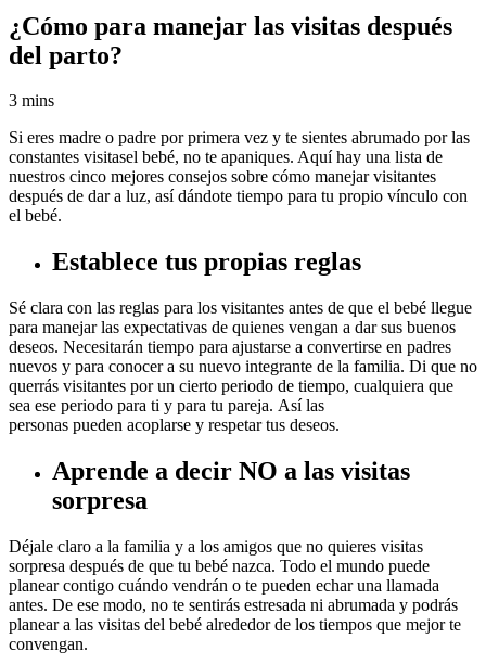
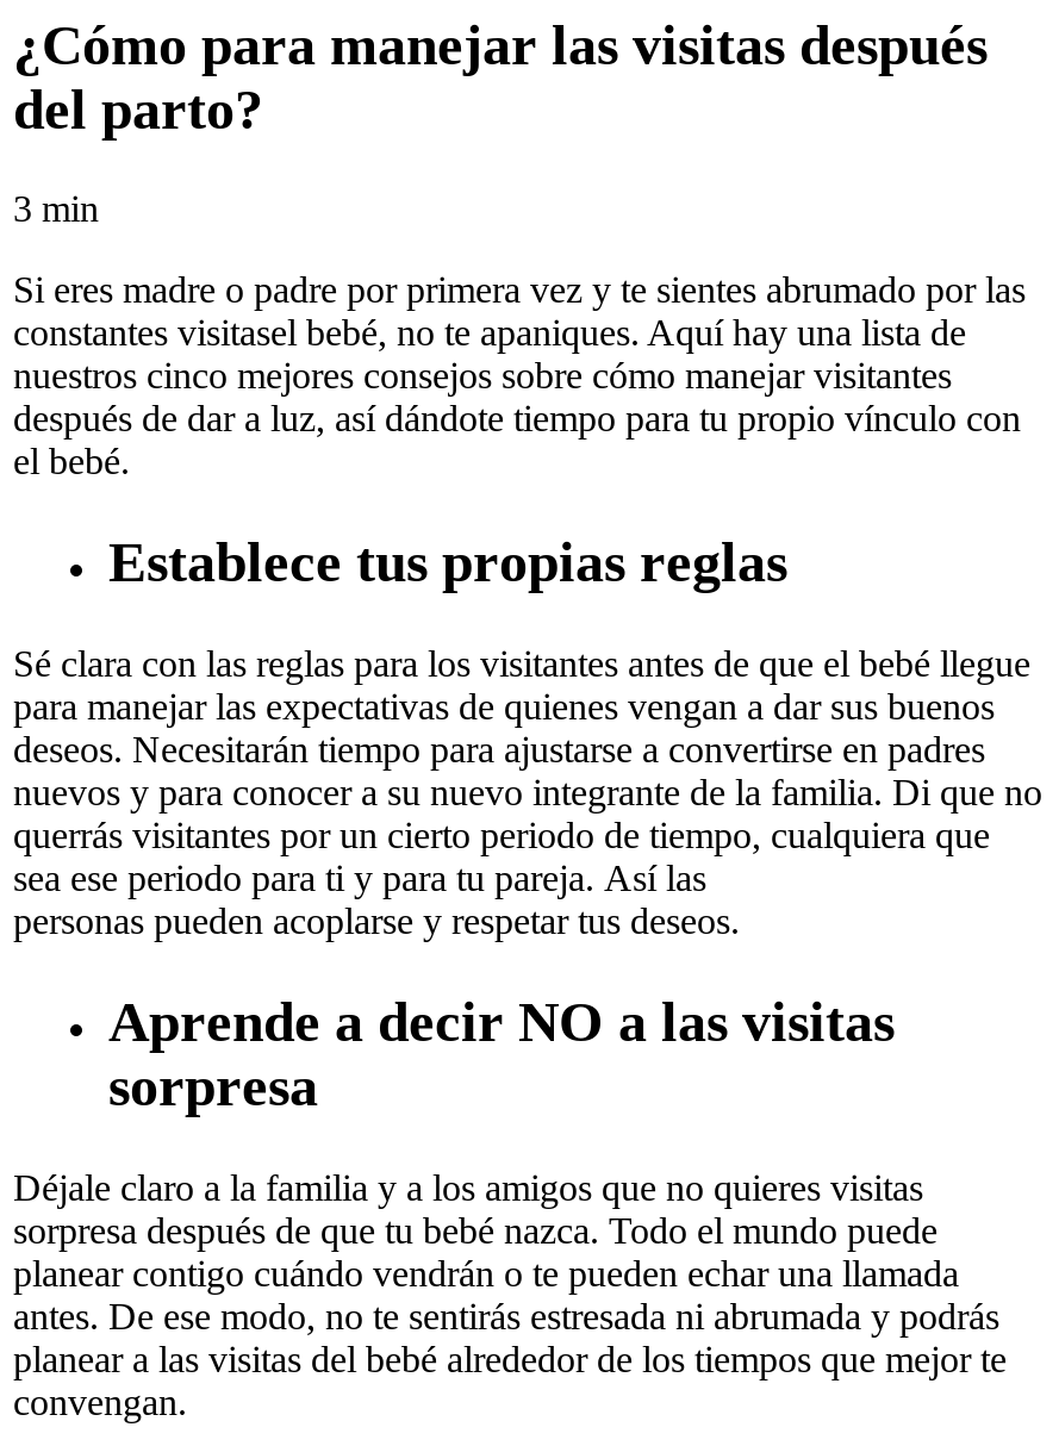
[9,92,54,110] 3 mins -> [13,189,99,230] 3 min

